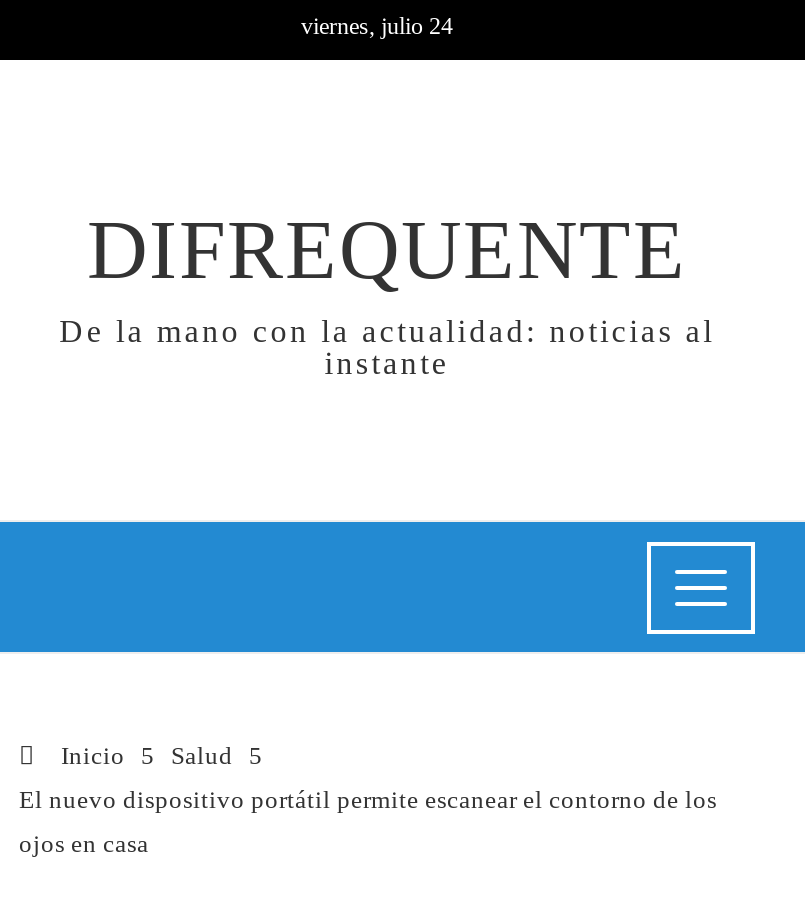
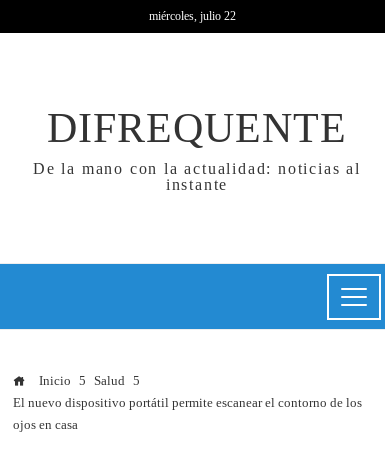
[301,12,453,40] viernes, julio 24 -> [148,9,235,23] miércoles, julio 22

